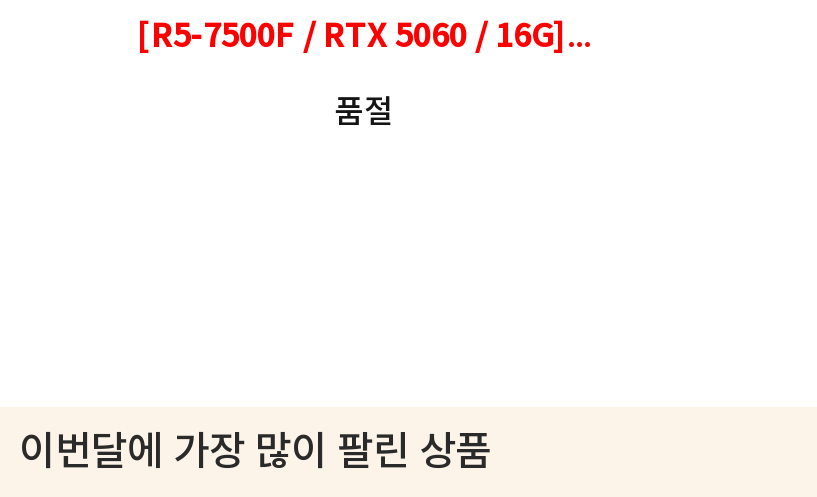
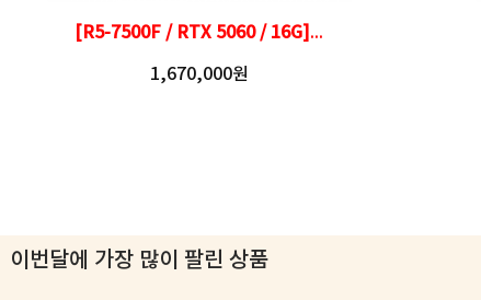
[334,95,394,131] 품절 -> [150,65,248,84] 1,670,000원

